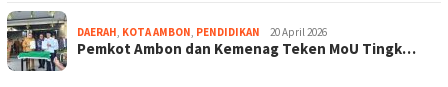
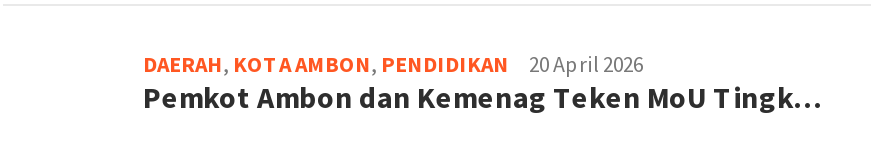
[6,10,68,72] [image] -> none

